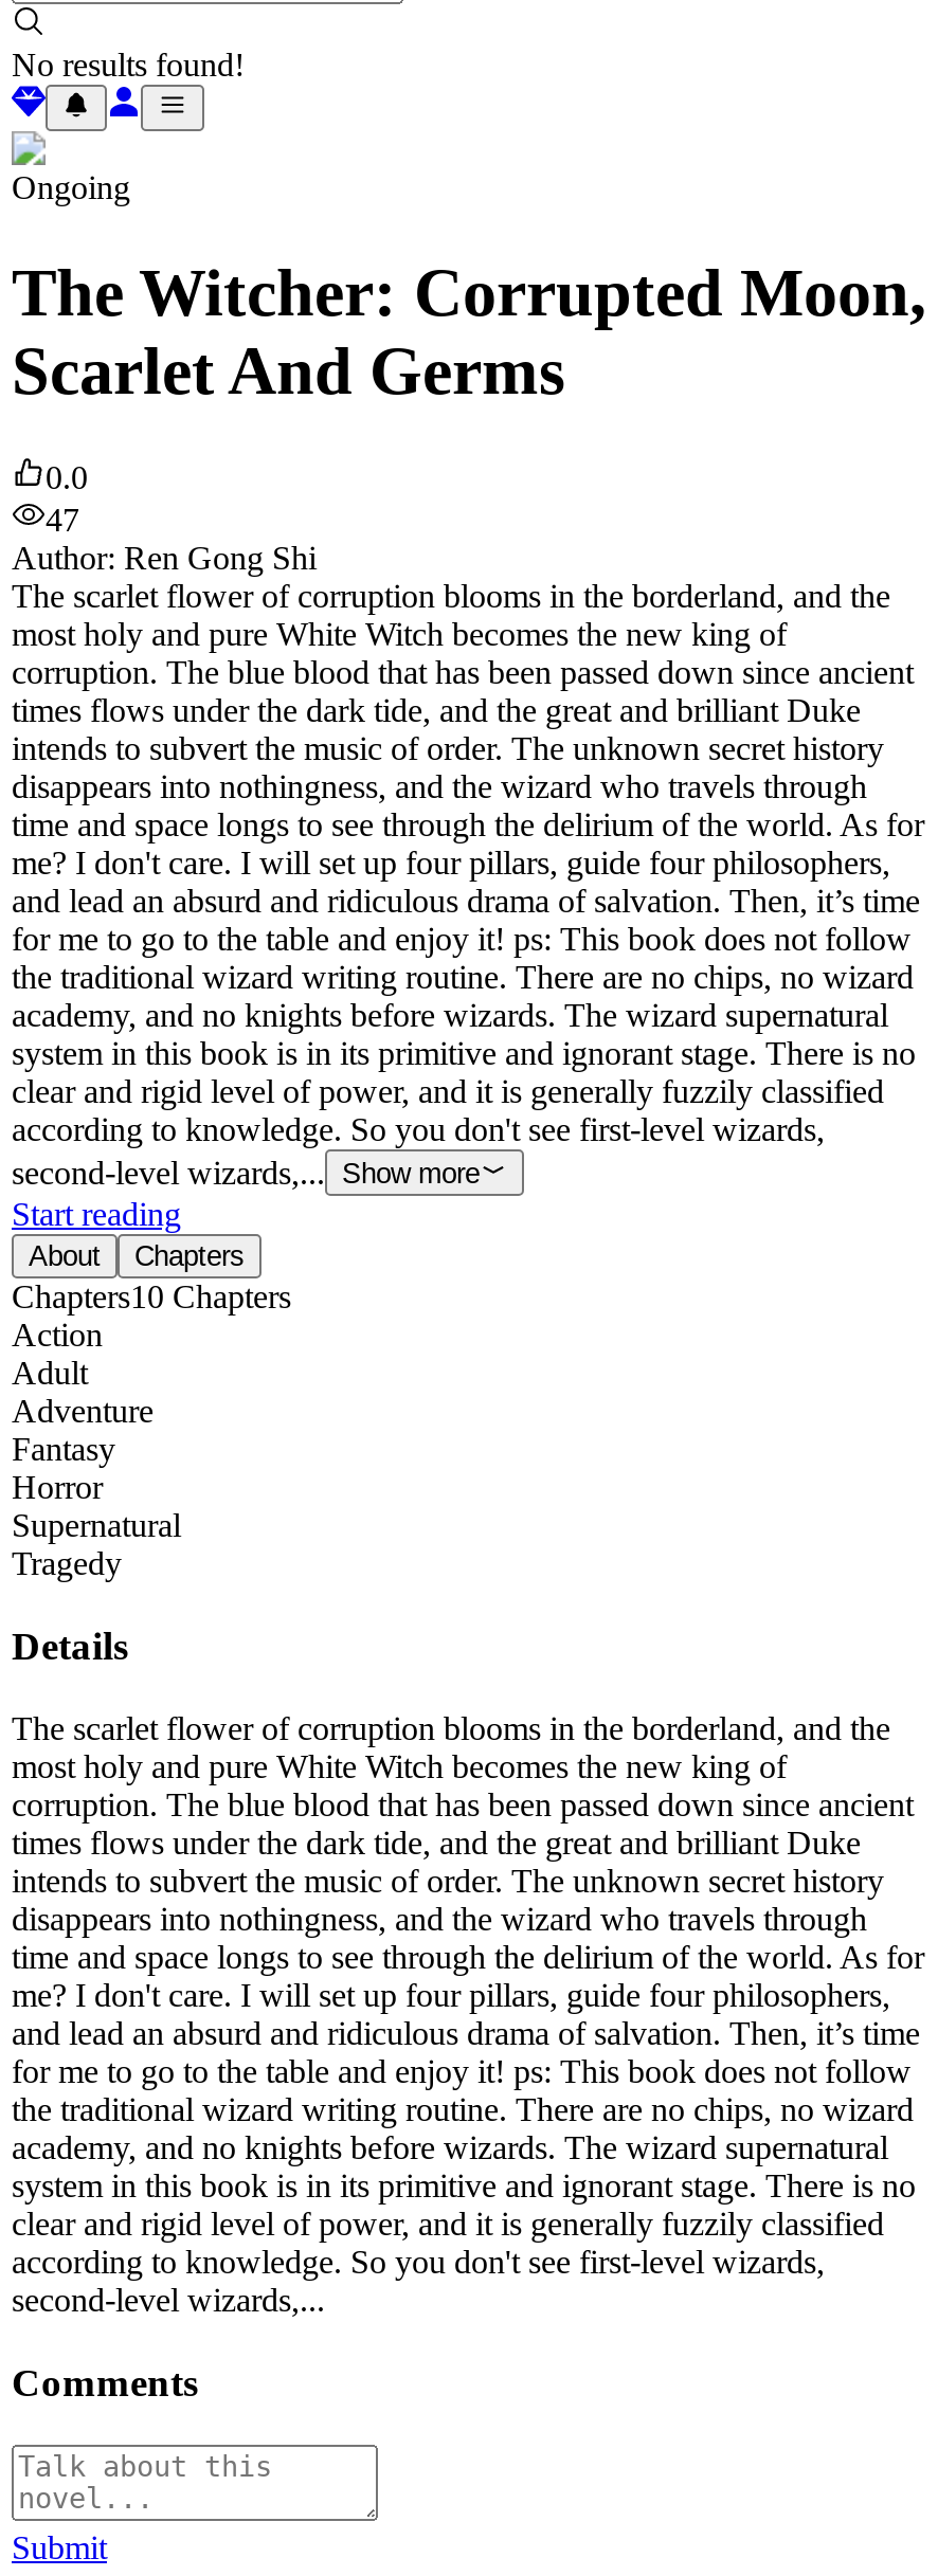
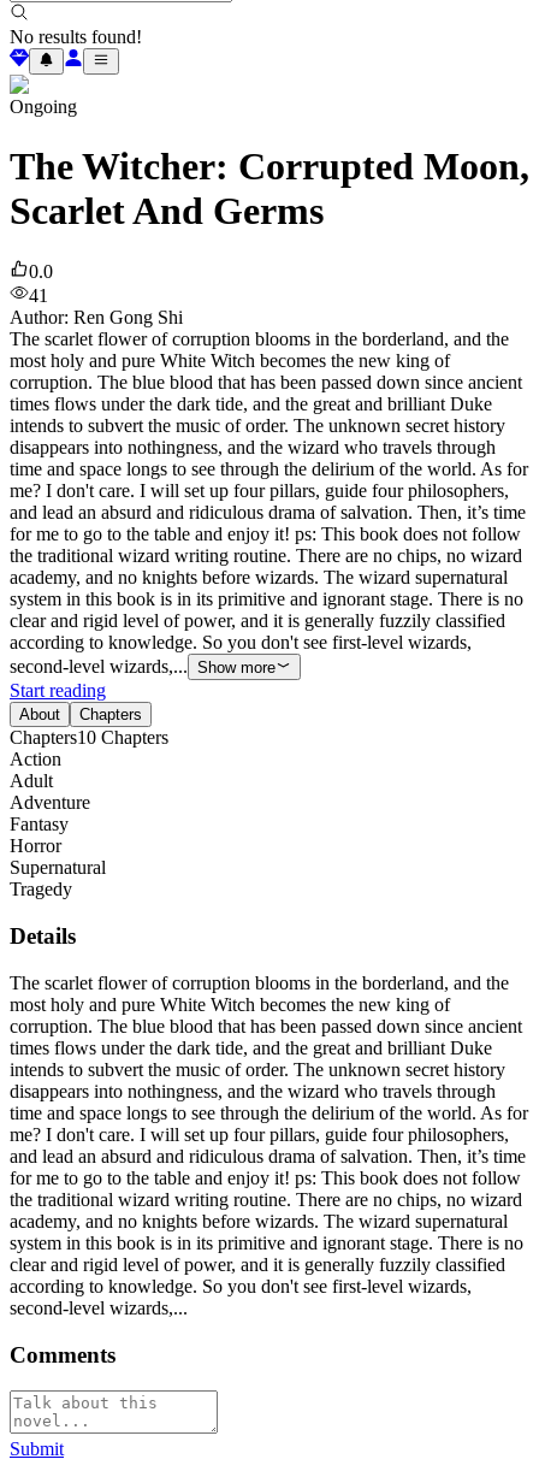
[46,502,79,538] 47 -> [29,285,48,306] 41

